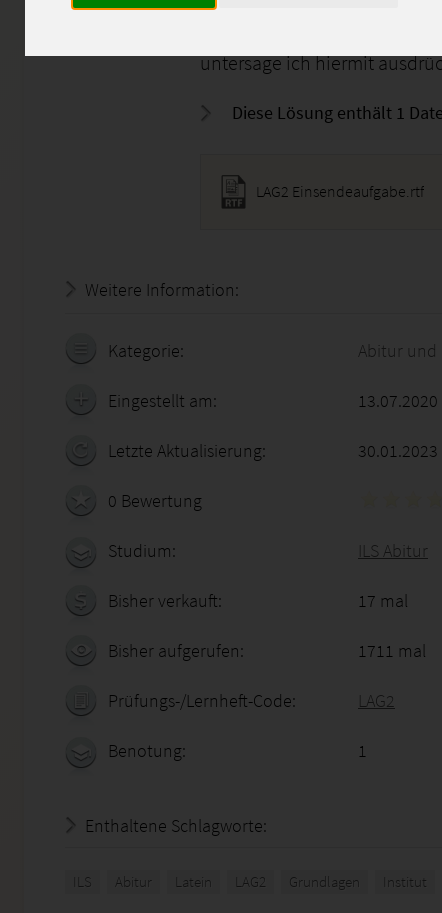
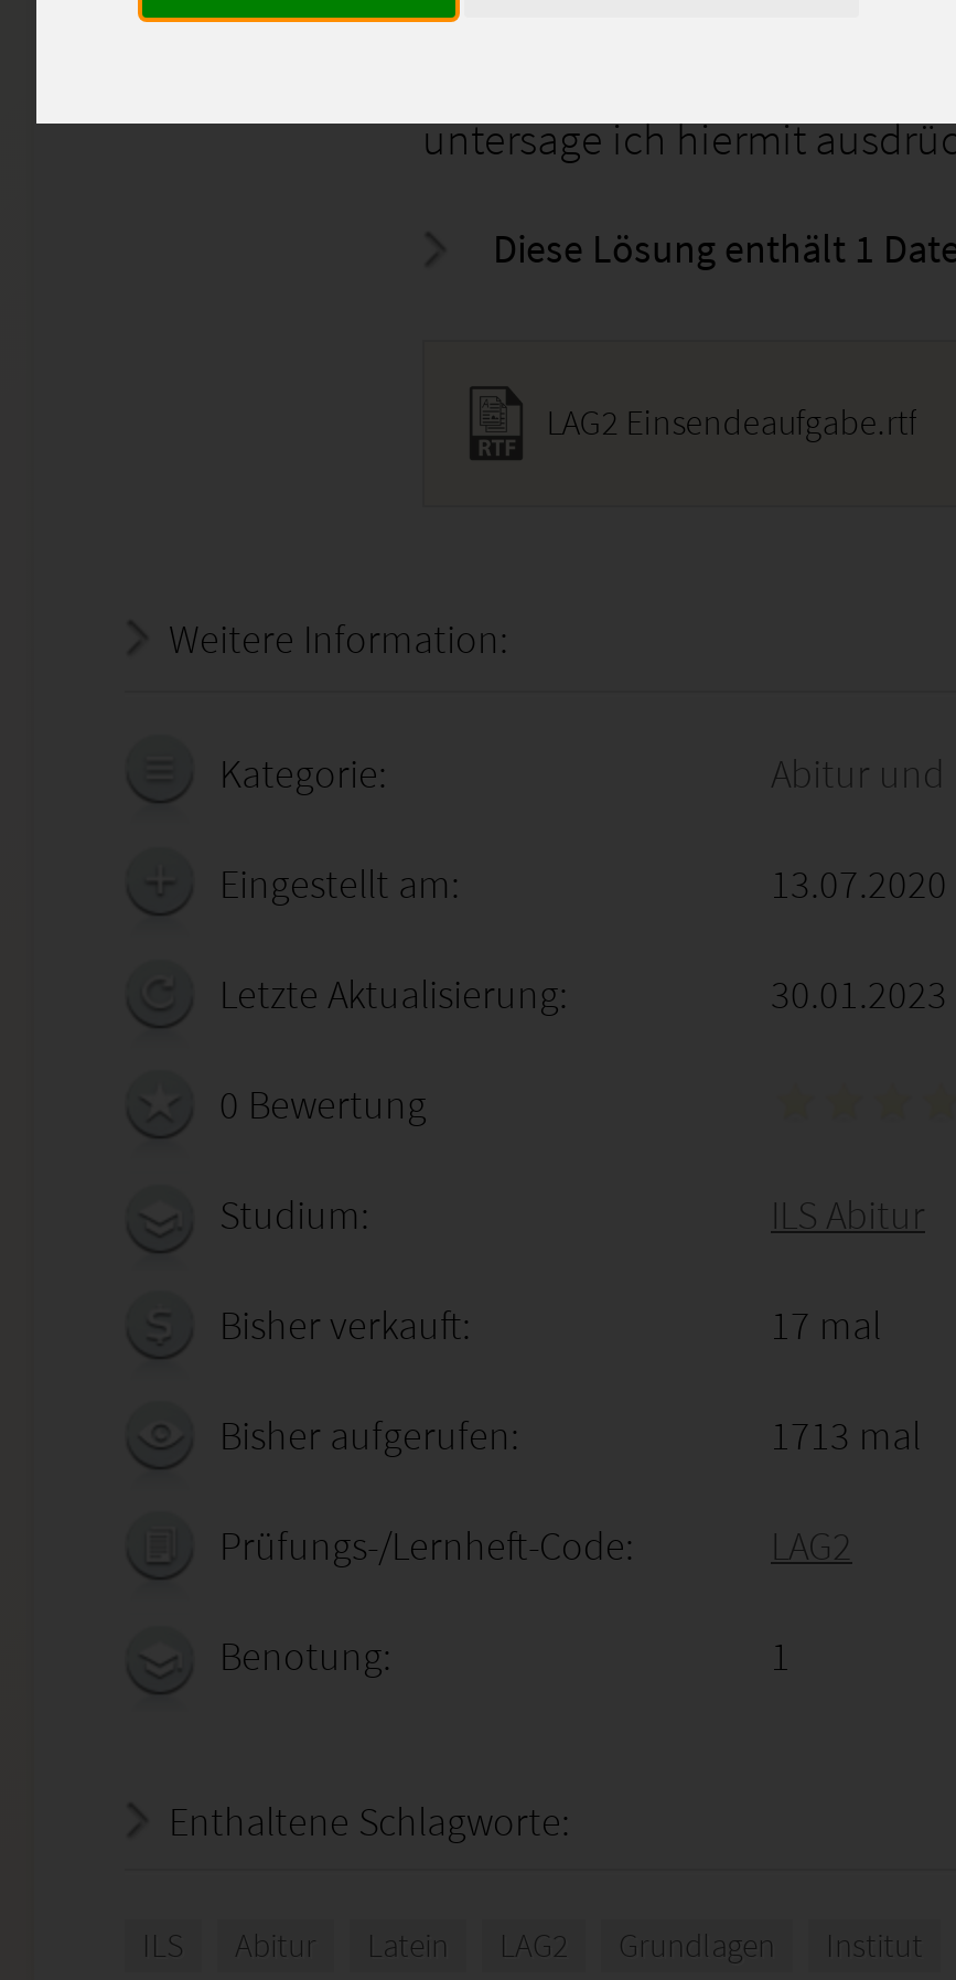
[358,639,426,662] 1711 mal -> [771,1410,921,1460] 1713 mal

